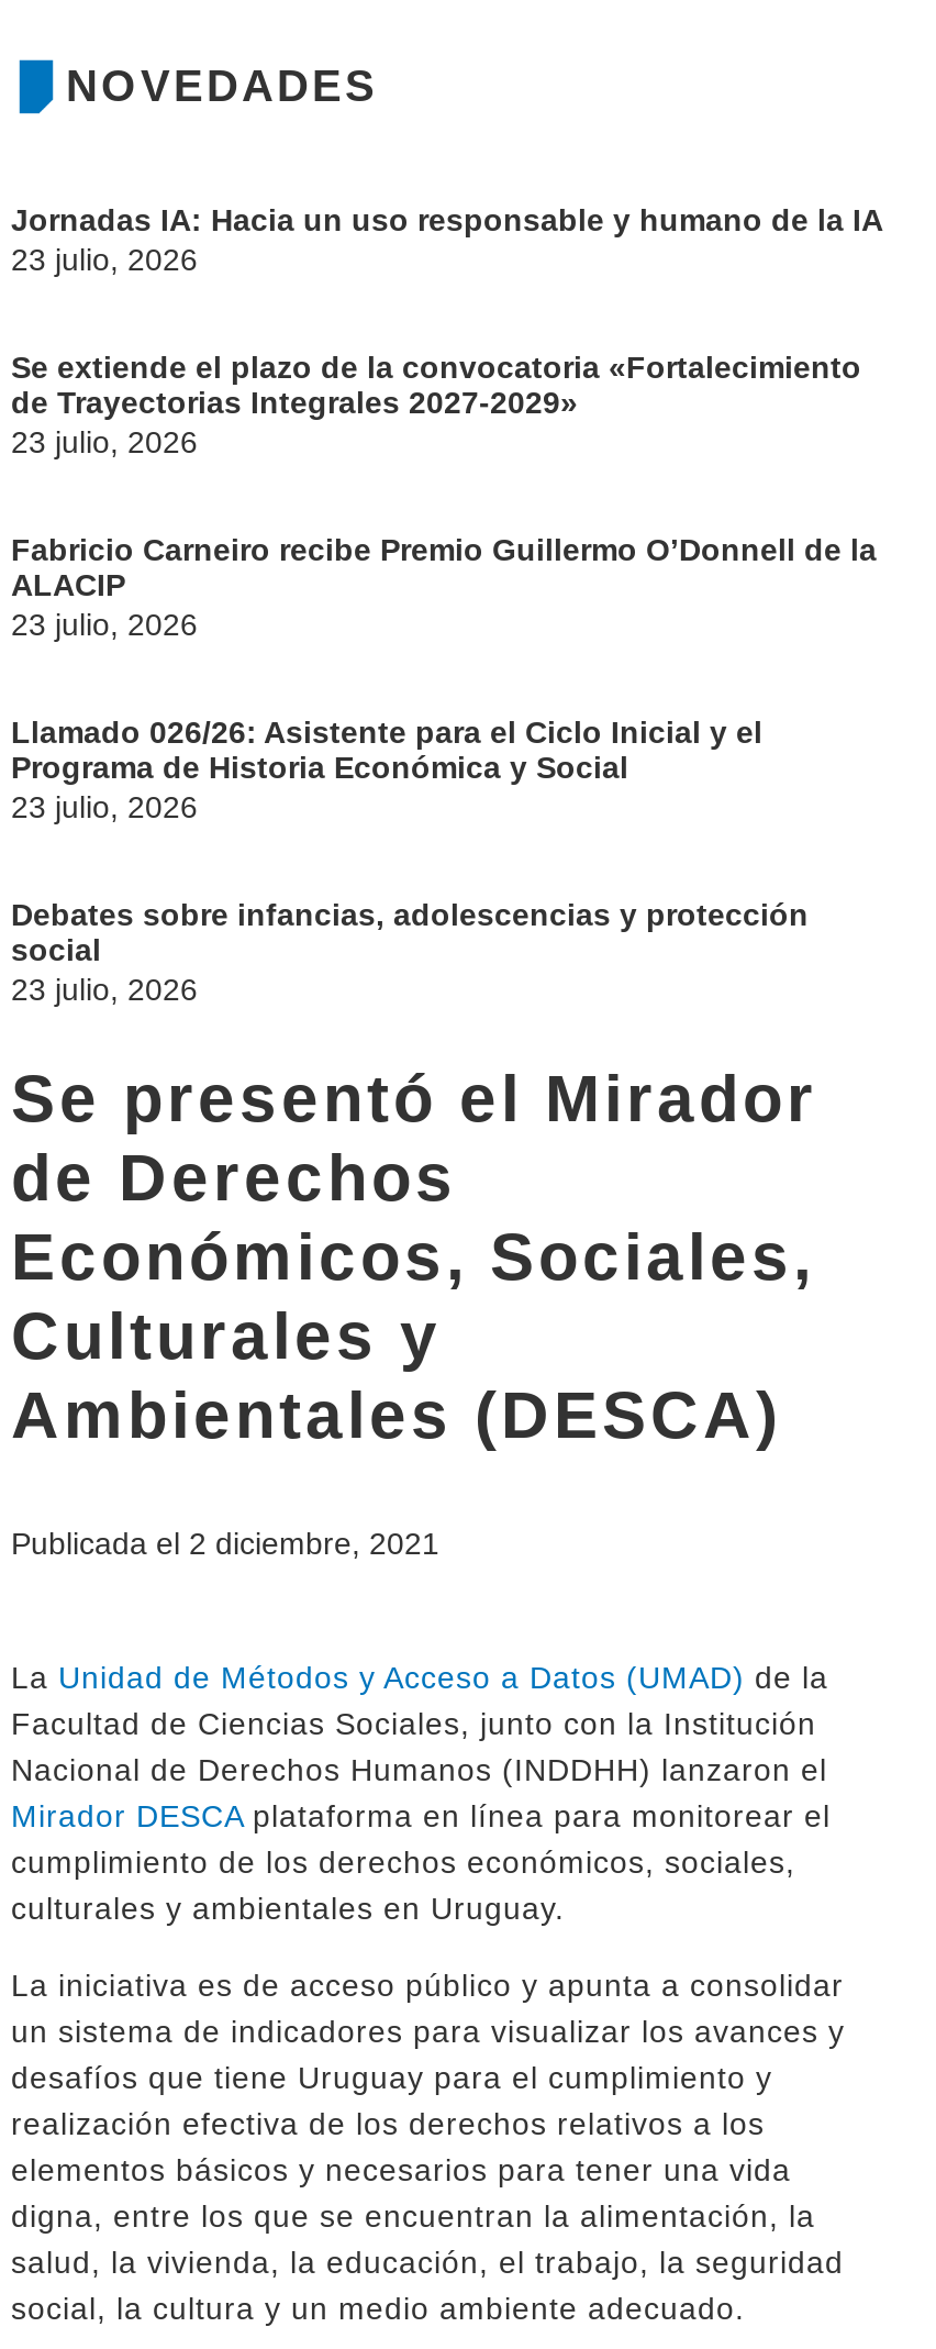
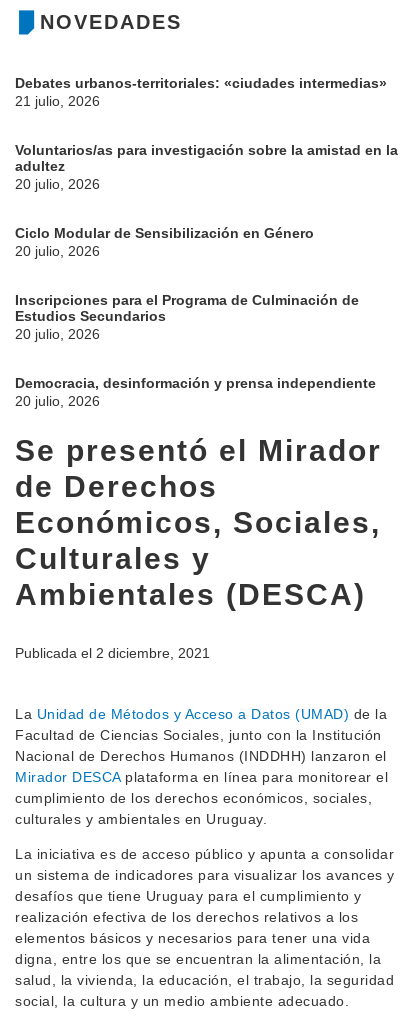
[11,202,883,277] Jornadas IA: Hacia un uso responsable y humano de la IA | 23 julio, 2026 -> [15,75,387,109] Debates urbanos-territoriales: «ciudades intermedias» | 21 julio, 2026
[11,350,861,459] Se extiende el plazo de la convocatoria «Fortalecimiento | de Trayectorias Integrales 2027-2029» | 23 julio, 2026 -> [15,142,398,192] Voluntarios/as para investigación sobre la amistad en la | adultez | 20 julio, 2026
[11,532,877,642] Fabricio Carneiro recibe Premio Guillermo O’Donnell de la | ALACIP | 23 julio, 2026 -> [15,225,314,259] Ciclo Modular de Sensibilización en Género | 20 julio, 2026
[11,714,762,824] Llamado 026/26: Asistente para el Ciclo Inicial y el | Programa de Historia Económica y Social | 23 julio, 2026 -> [15,292,359,342] Inscripciones para el Programa de Culminación de | Estudios Secundarios | 20 julio, 2026
[11,897,809,1007] Debates sobre infancias, adolescencias y protección | social | 23 julio, 2026 -> [15,375,376,409] Democracia, desinformación y prensa independiente | 20 julio, 2026

